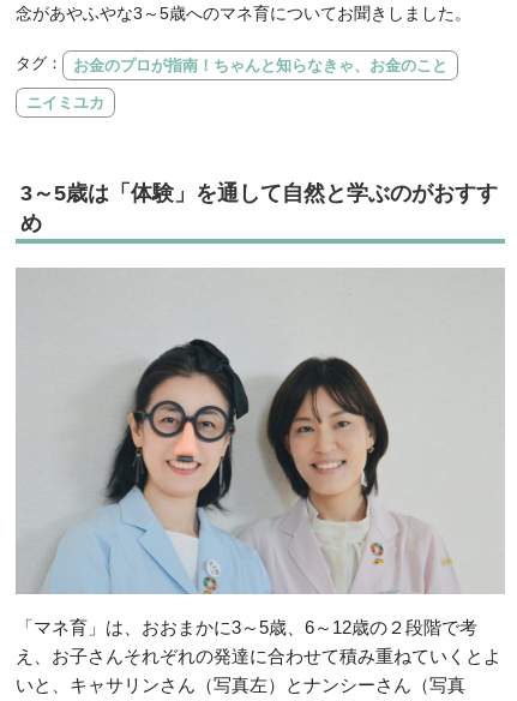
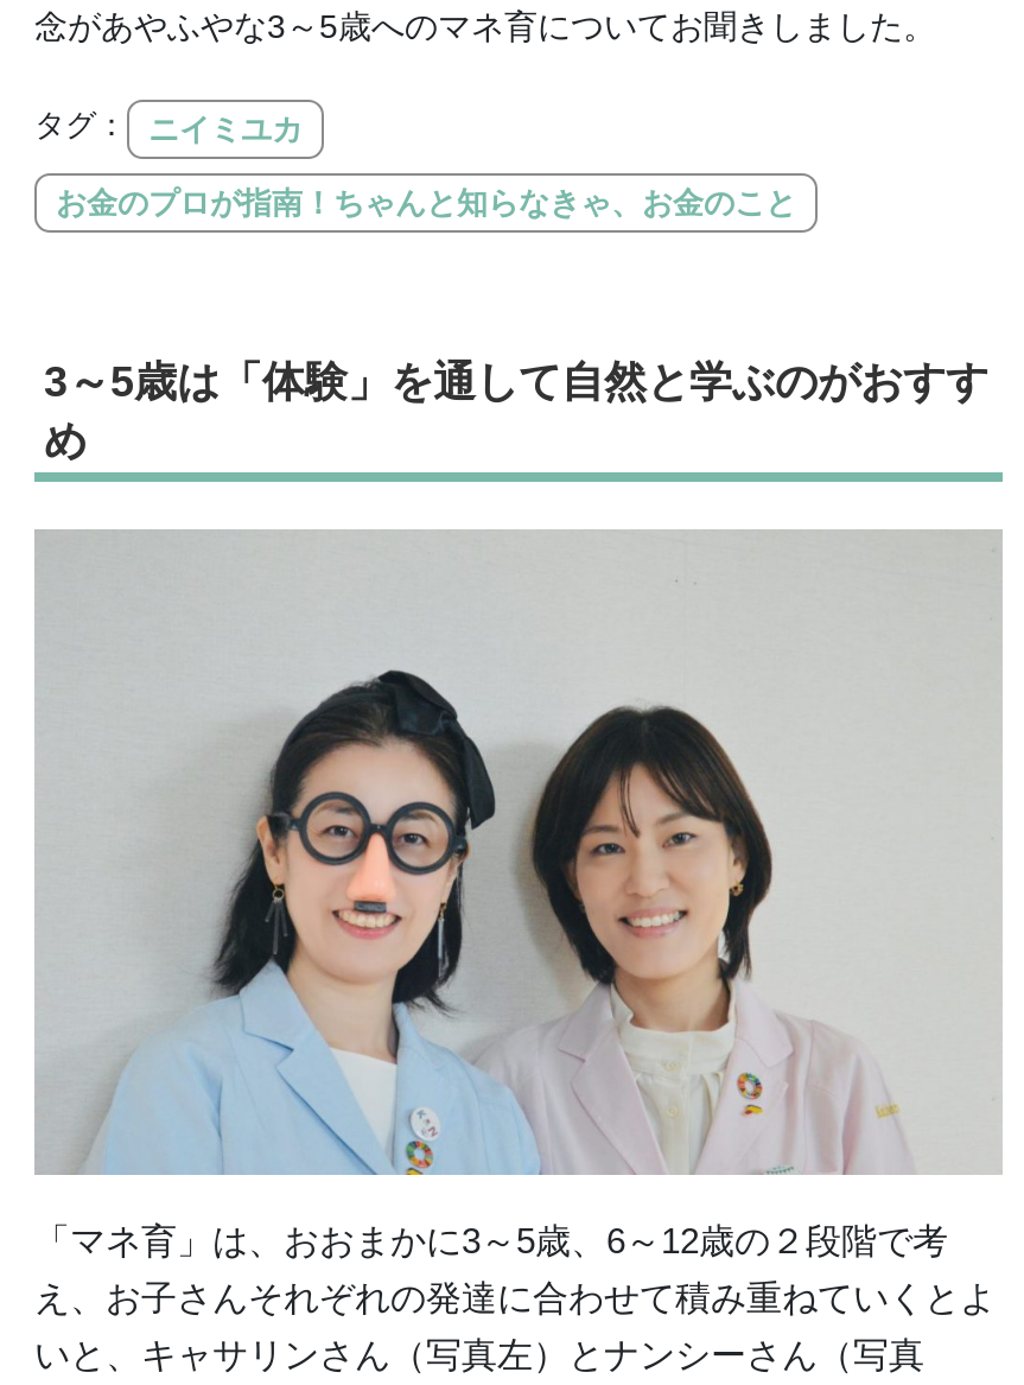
[16,54,447,75] タグ： お金のプロが指南！ちゃんと知らなきゃ、お金のこと -> [34,108,303,148] タグ： ニイミユカ
[26,94,104,112] ニイミユカ -> [56,186,796,221] お金のプロが指南！ちゃんと知らなきゃ、お金のこと

